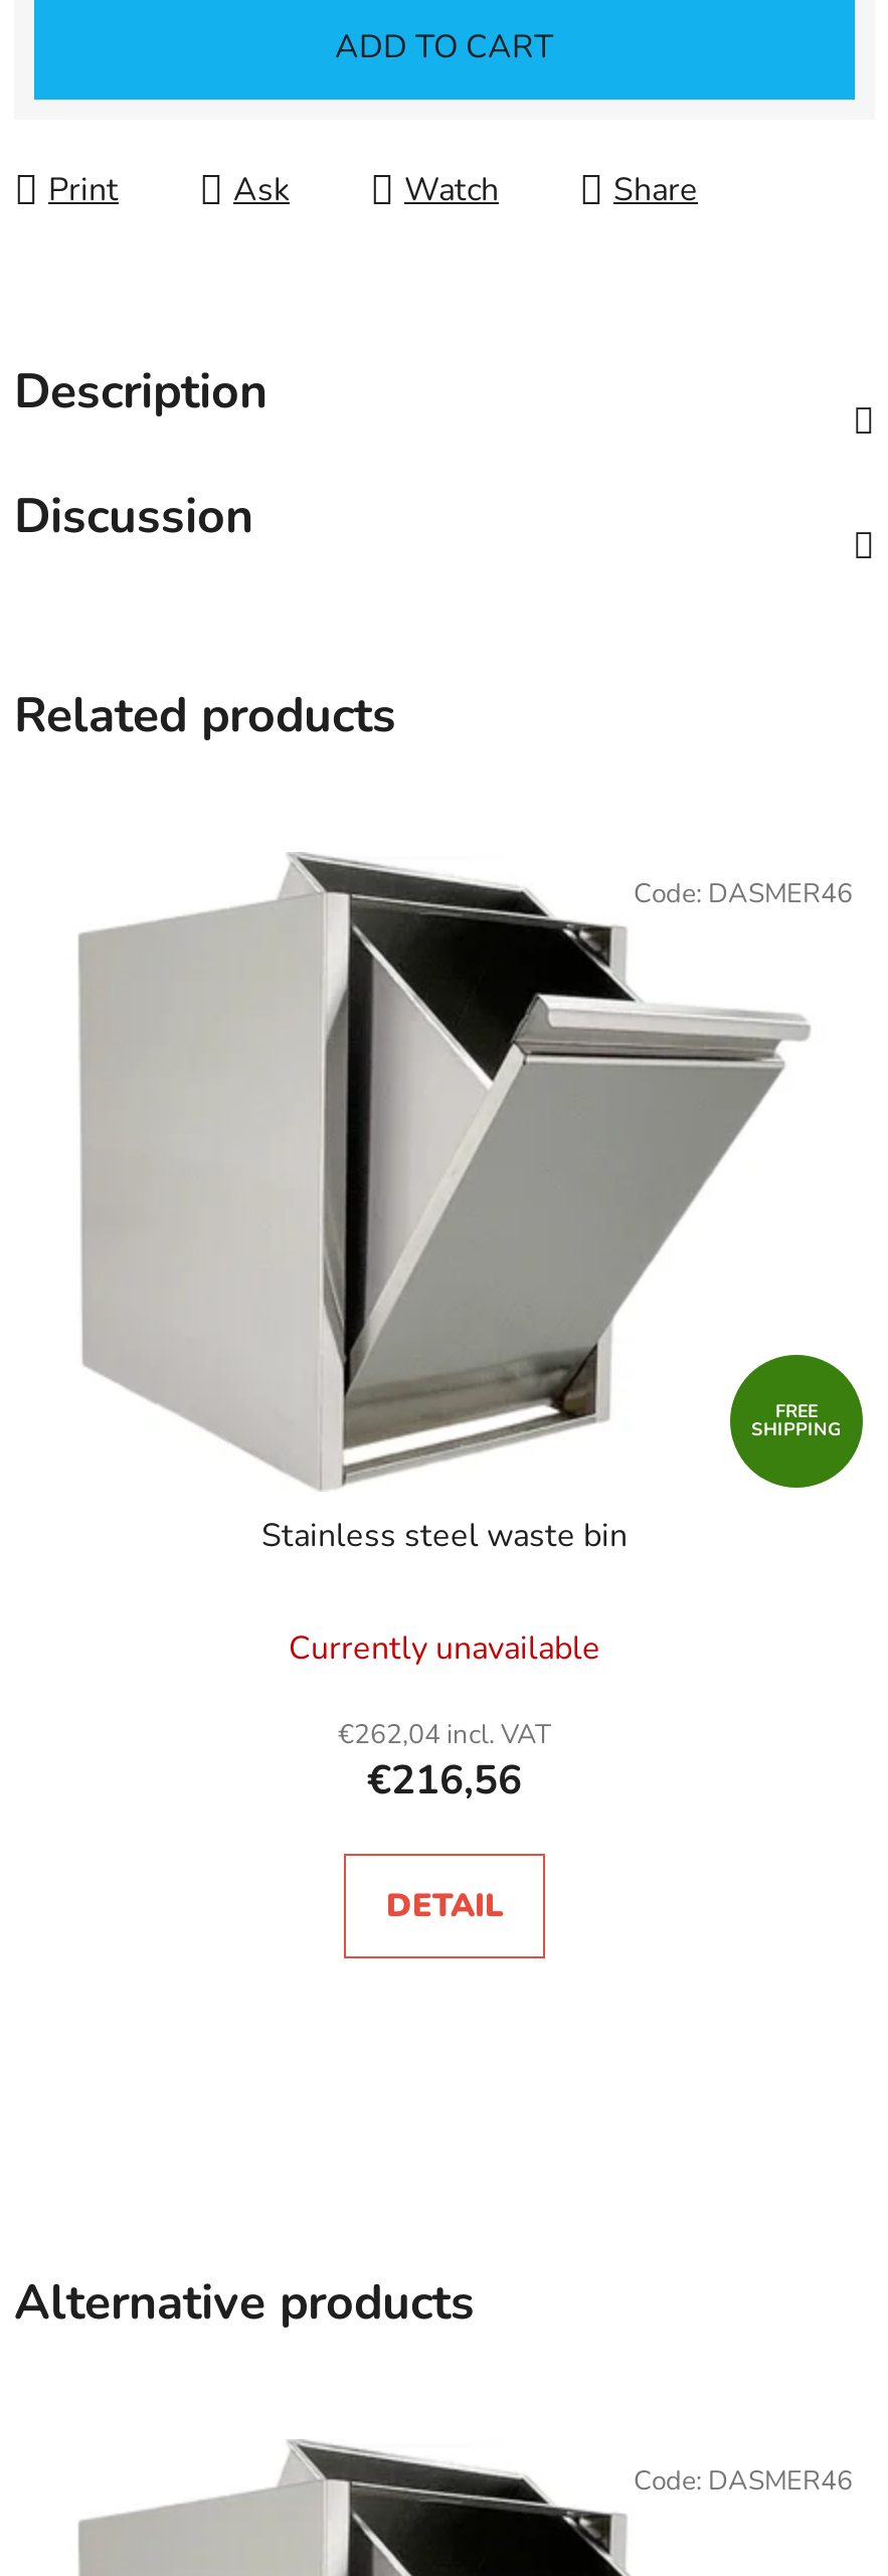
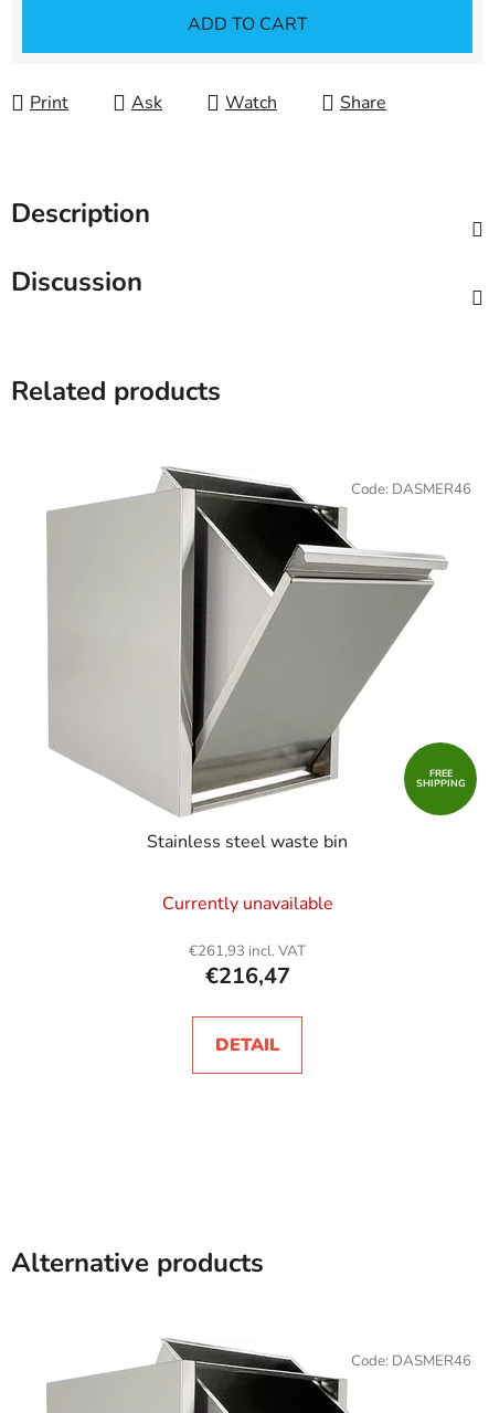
[338,1718,551,1754] €262,04 incl. VAT -> [189,942,306,961] €261,93 incl. VAT
[367,1754,522,1808] €216,56 -> [205,961,290,991] €216,47

